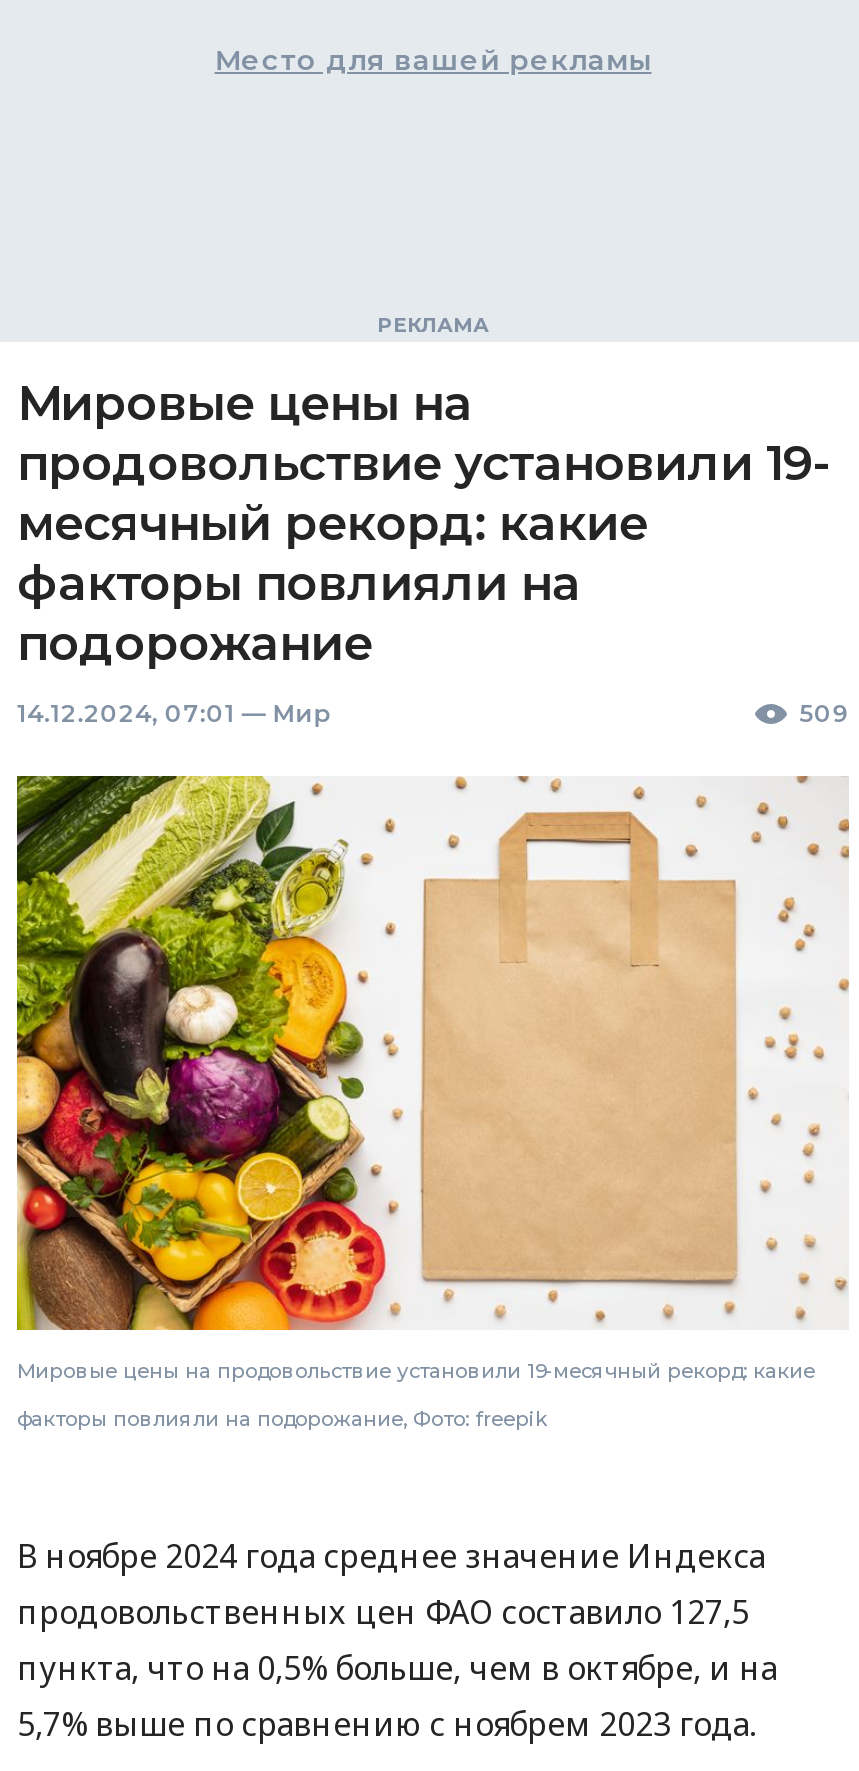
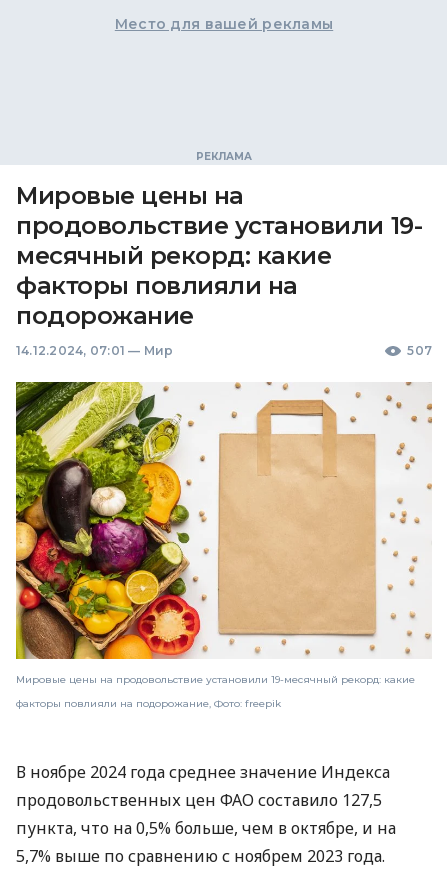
[800,697,849,727] 509 -> [407,343,432,358] 507

